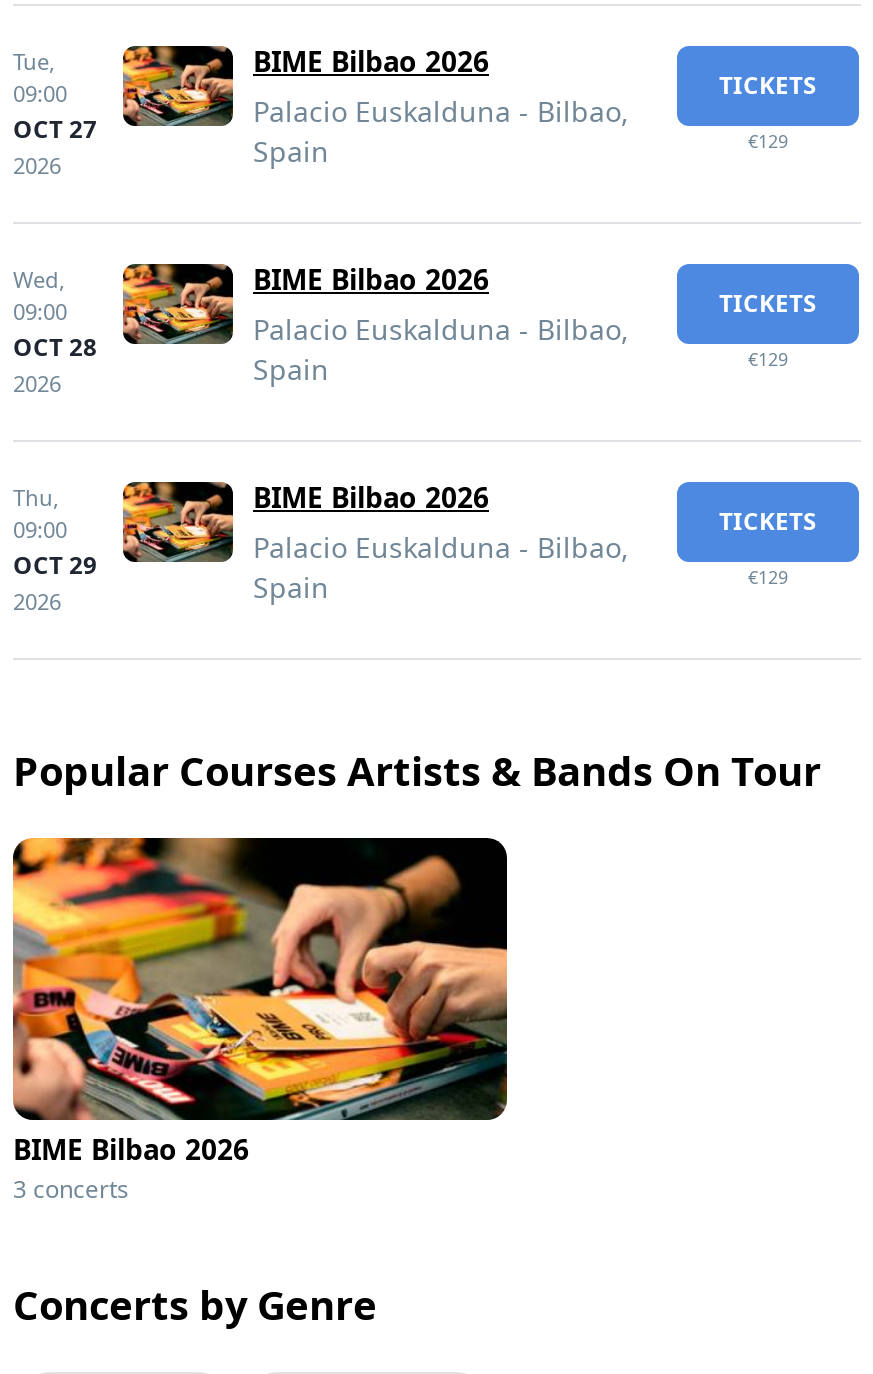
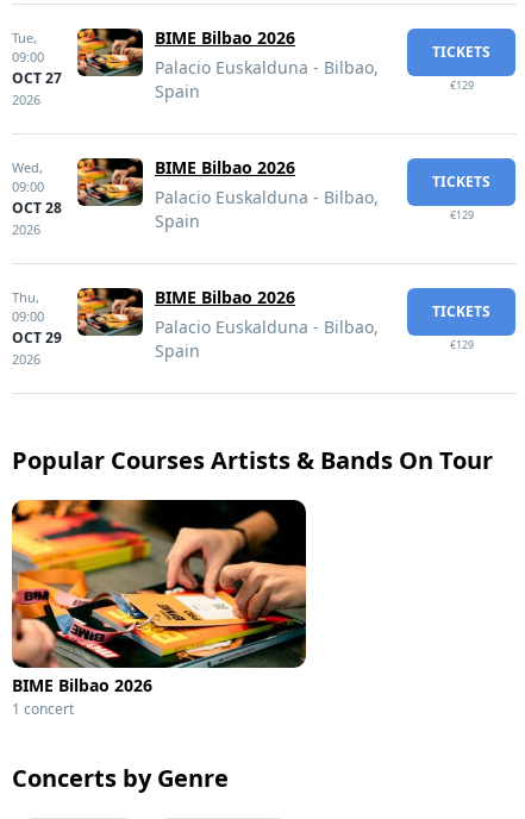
[13,1172,129,1206] 3 concerts -> [12,699,74,719] 1 concert

